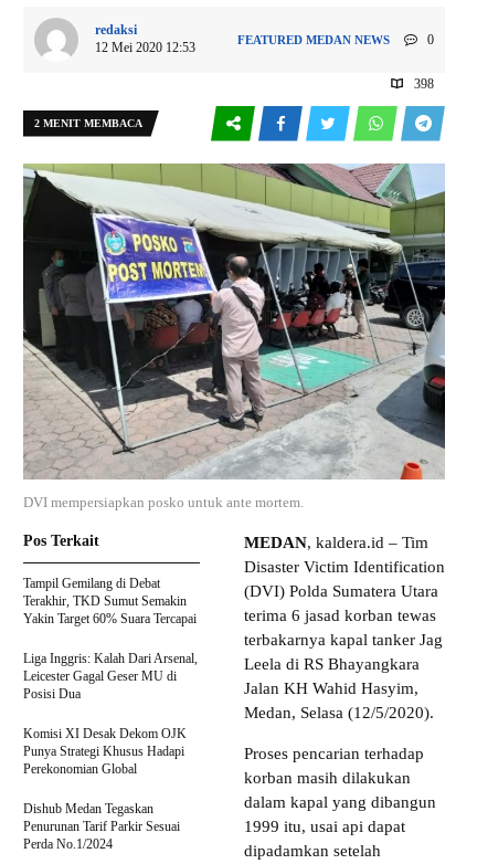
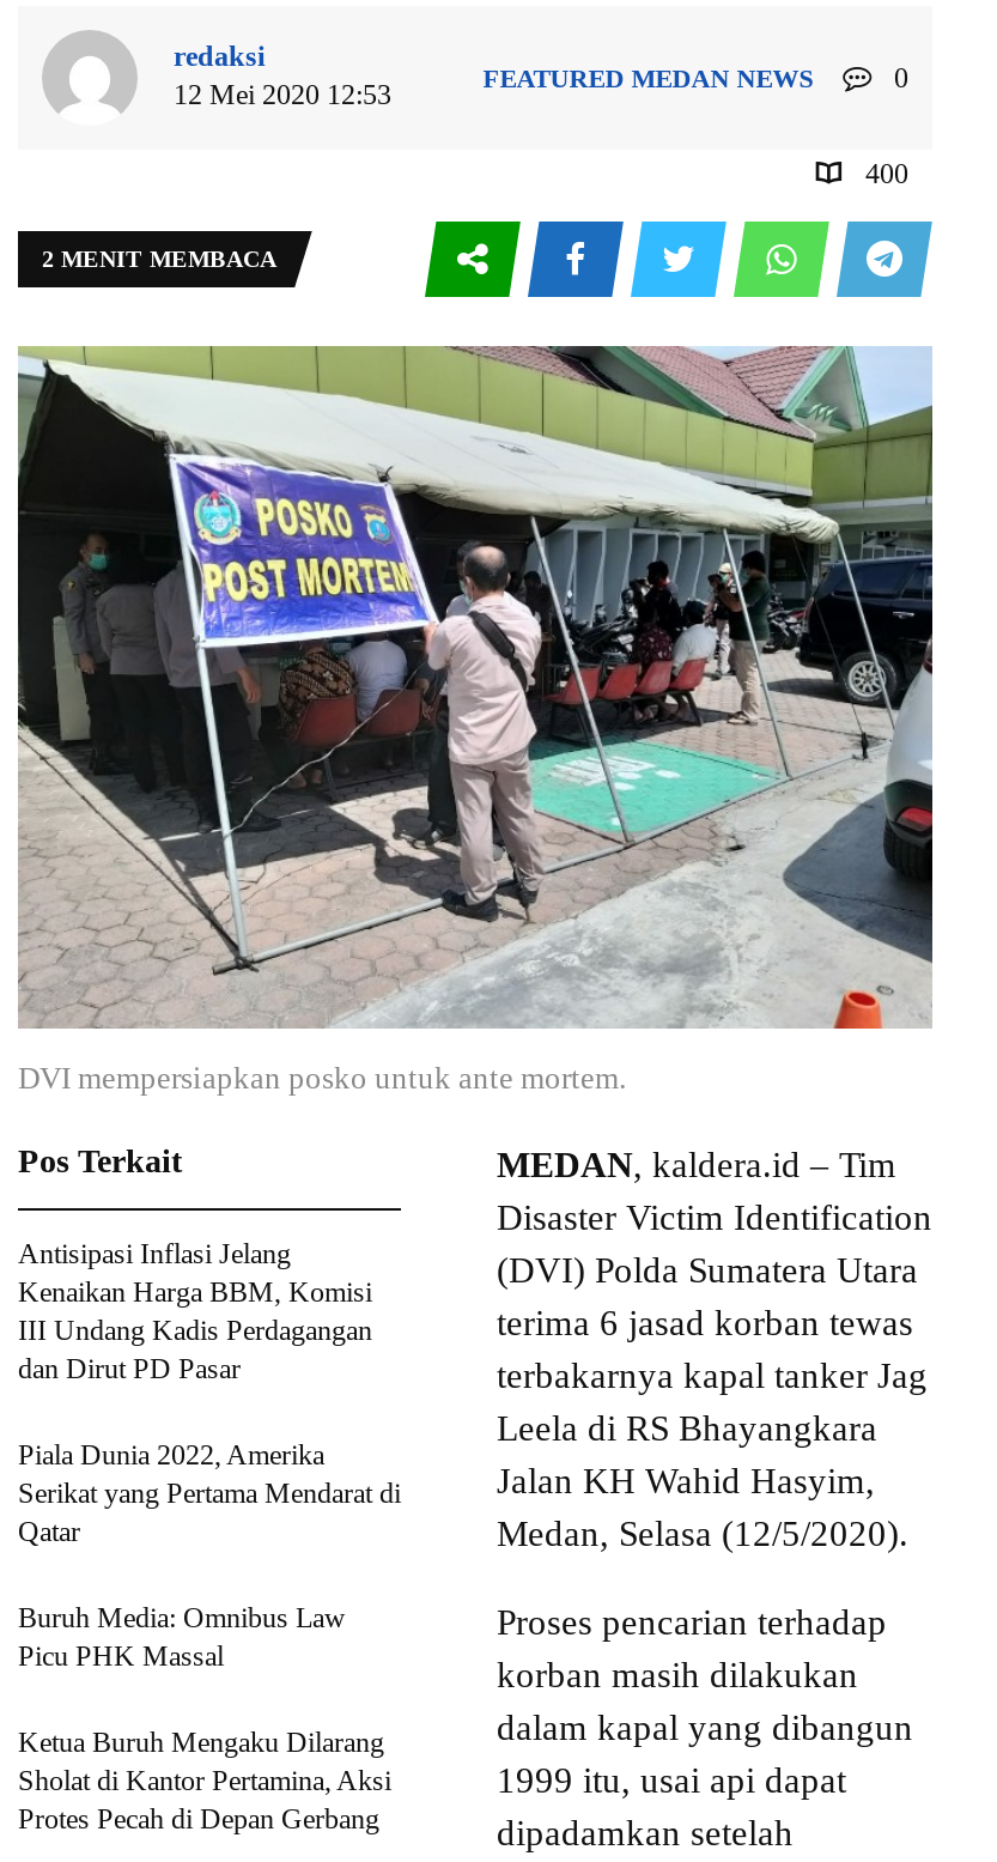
[411,76,434,91] 398 -> [858,156,908,189] 400
[23,576,197,626] Tampil Gemilang di Debat | Terakhir, TKD Sumut Semakin | Yakin Target 60% Suara Tercapai -> [18,1237,372,1386] Antisipasi Inflasi Jelang | Kenaikan Harga BBM, Komisi | III Undang Kadis Perdagangan | dan Dirut PD Pasar
[23,651,198,702] Liga Inggris: Kalah Dari Arsenal, | Leicester Gagal Geser MU di | Posisi Dua -> [18,1439,401,1549] Piala Dunia 2022, Amerika | Serikat yang Pertama Mendarat di | Qatar
[23,726,187,777] Komisi XI Desak Dekom OJK | Punya Strategi Khusus Hadapi | Perekonomian Global -> [18,1601,346,1673] Buruh Media: Omnibus Law | Picu PHK Massal
[23,801,180,852] Dishub Medan Tegaskan | Penurunan Tarif Parkir Sesuai | Perda No.1/2024 -> [18,1726,391,1836] Ketua Buruh Mengaku Dilarang | Sholat di Kantor Pertamina, Aksi | Protes Pecah di Depan Gerbang

